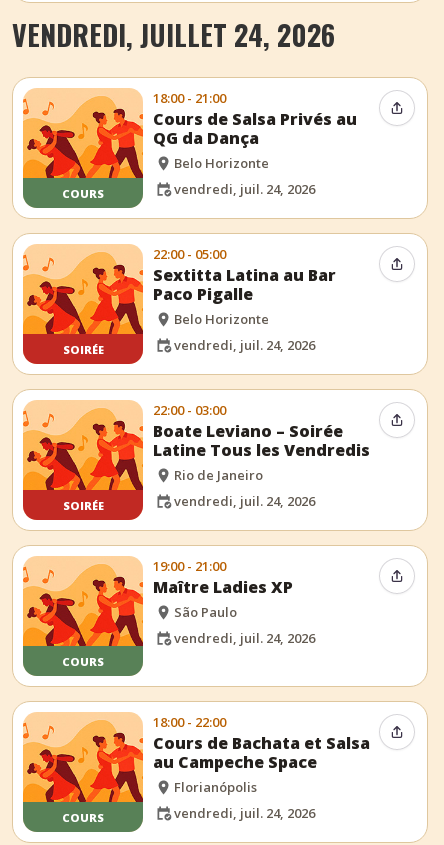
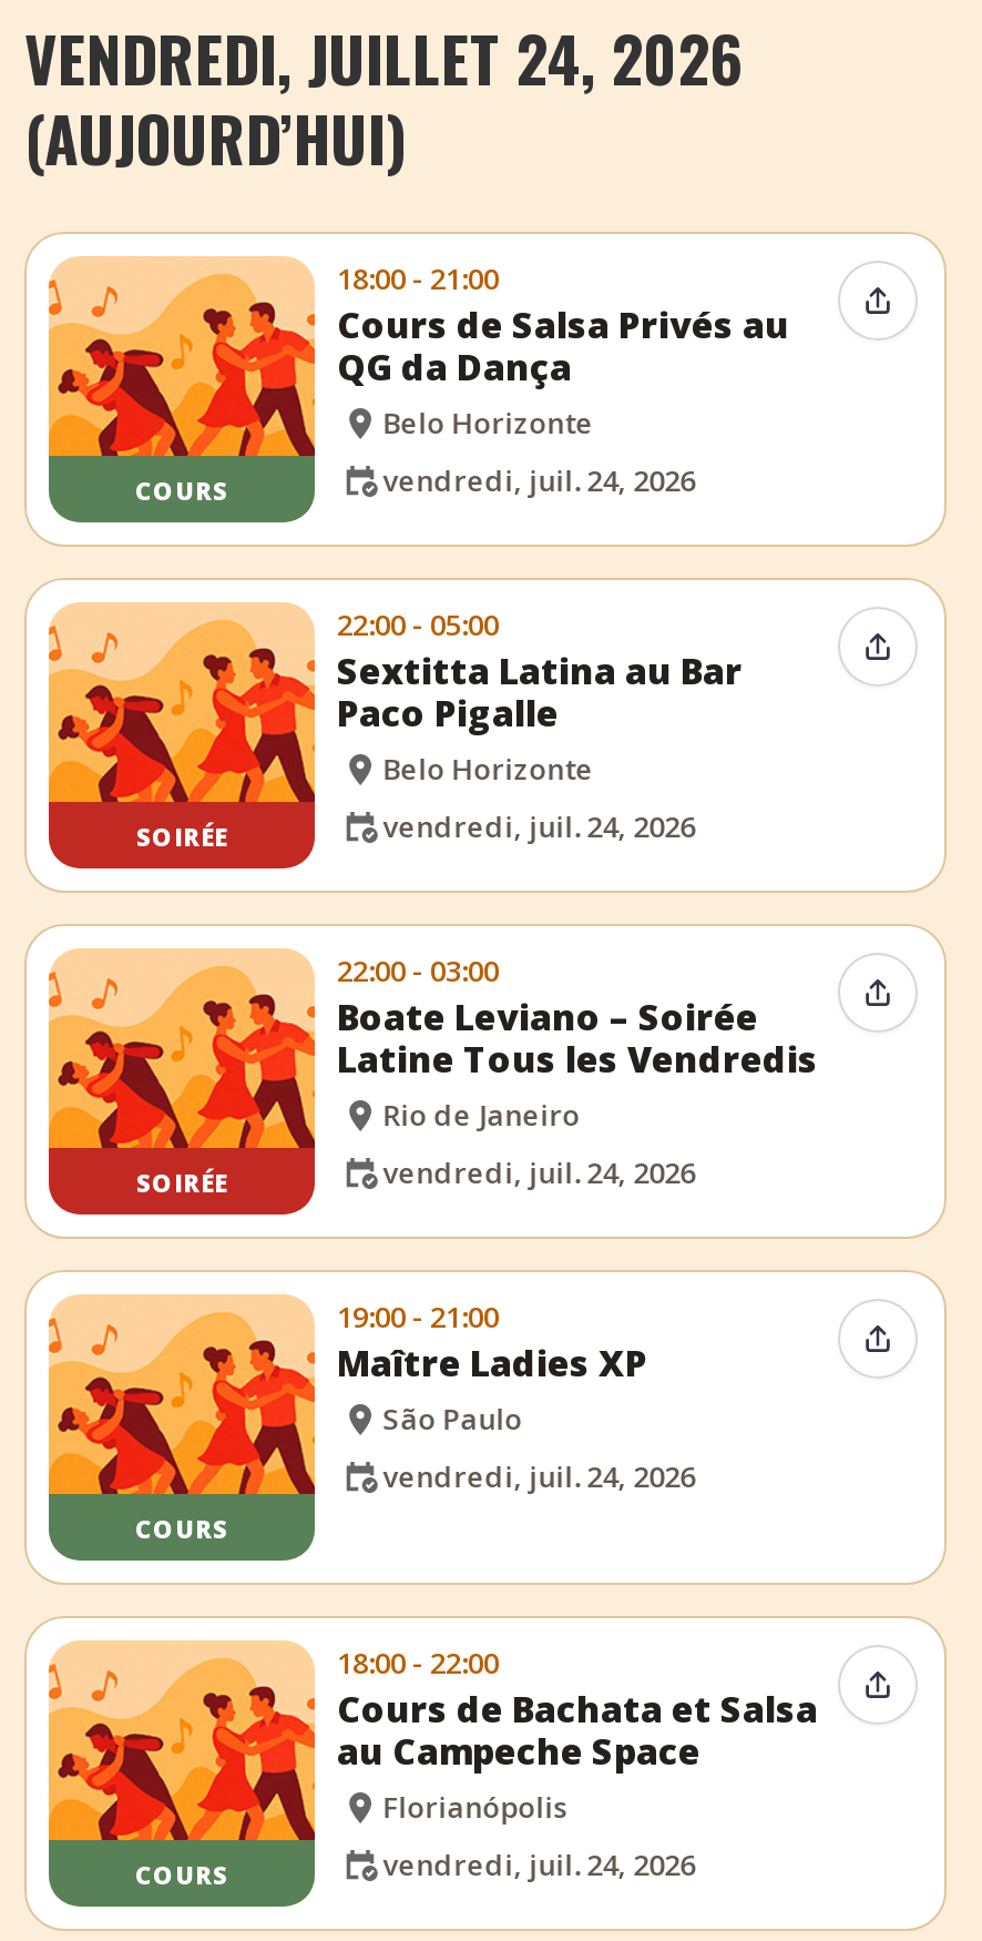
none -> [24,93,406,184] (AUJOURD’HUI)

